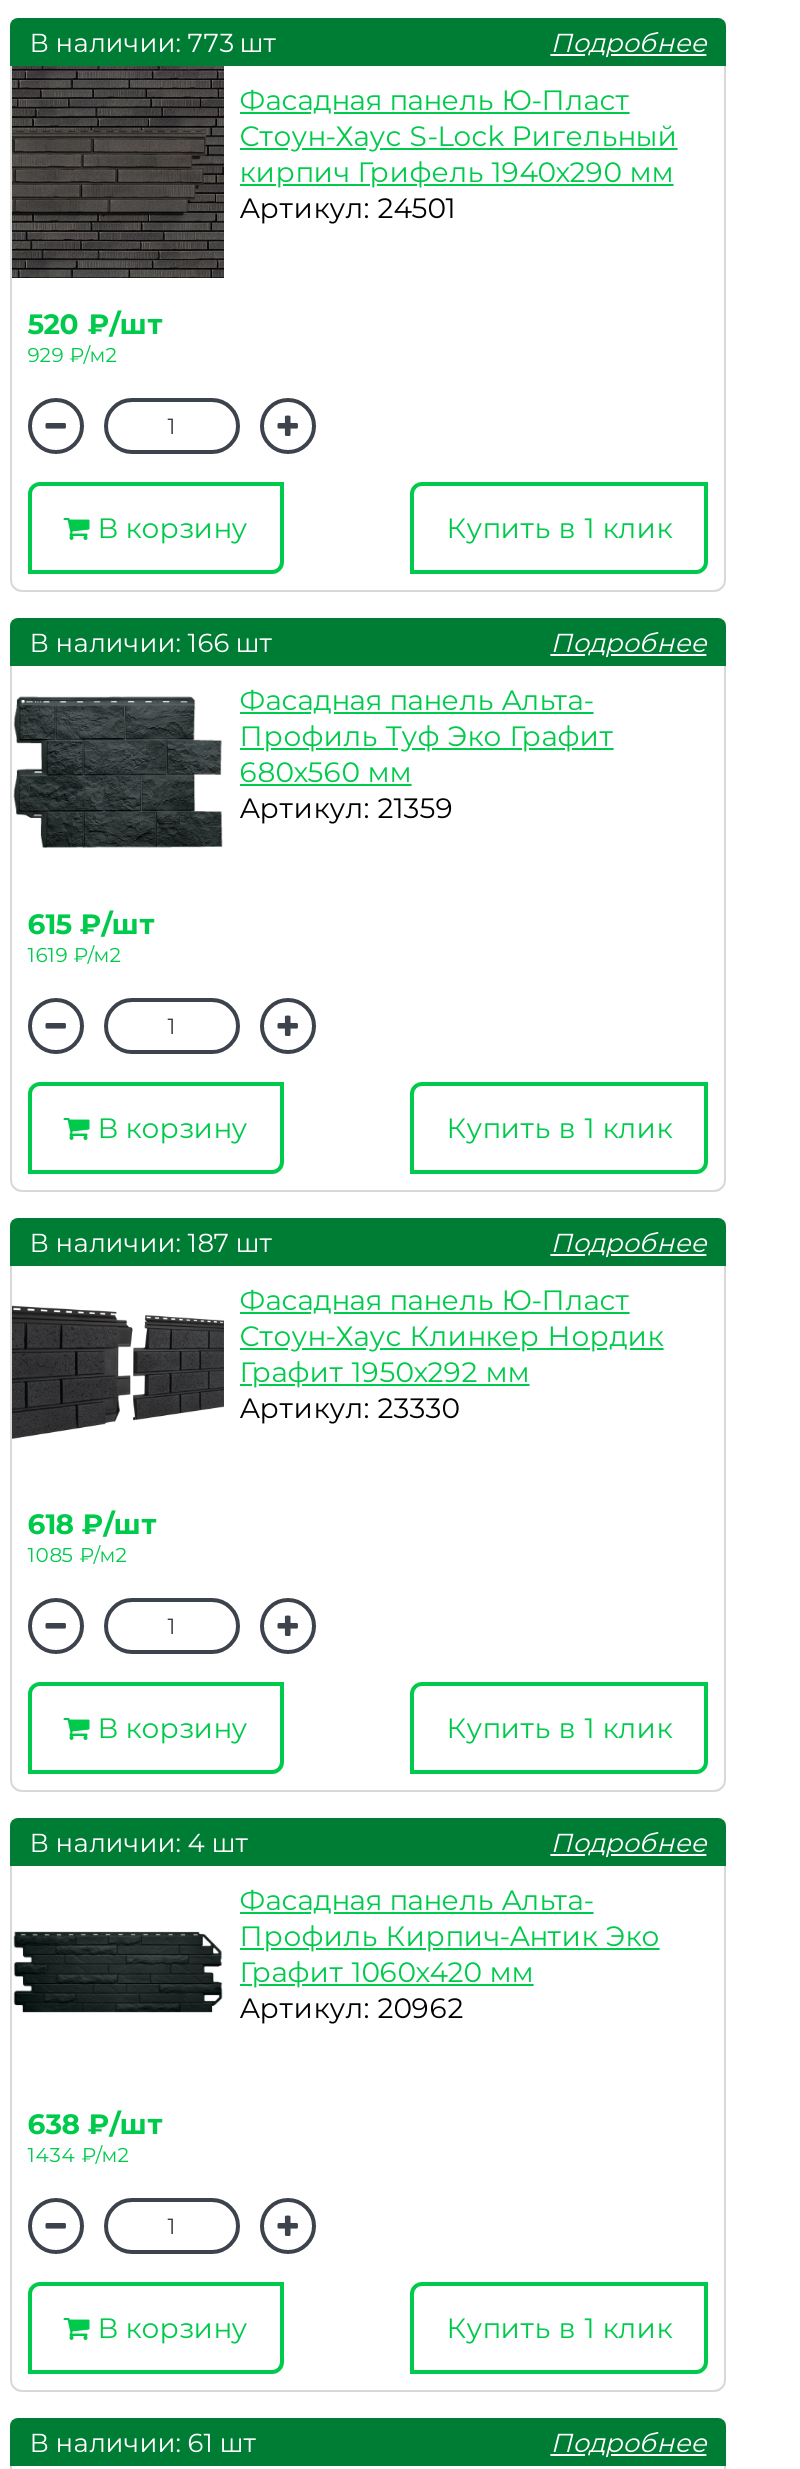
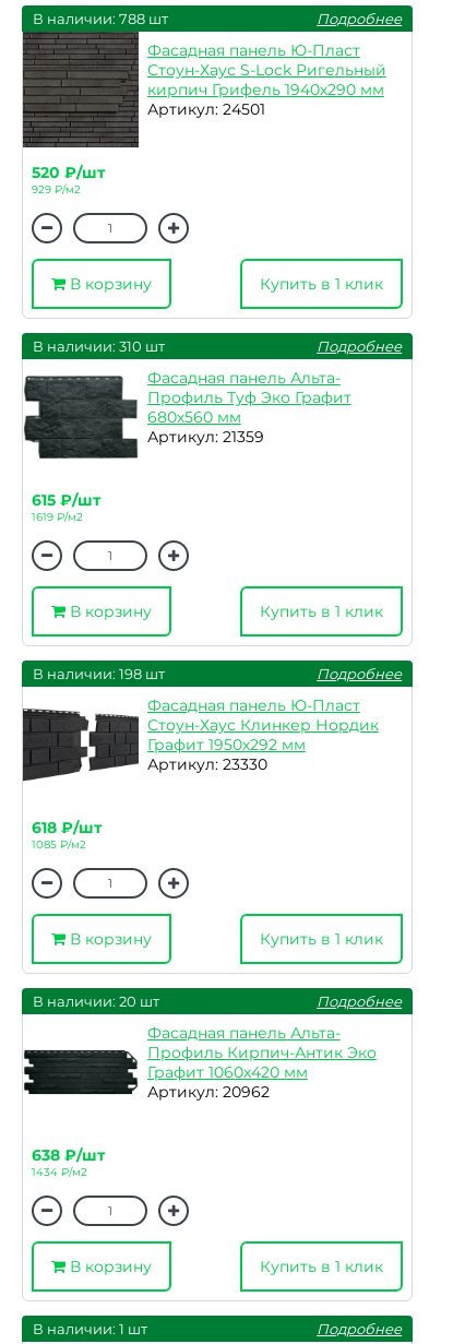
[30,26,276,58] В наличии: 773 шт -> [33,10,168,27] В наличии: 788 шт
[30,626,272,658] В наличии: 166 шт -> [33,337,165,355] В наличии: 310 шт
[30,1226,272,1258] В наличии: 187 шт -> [33,665,165,682] В наличии: 198 шт
[30,1826,248,1858] В наличии: 4 шт -> [33,992,159,1010] В наличии: 20 шт
[30,2426,256,2458] В наличии: 61 шт -> [33,1320,147,1337] В наличии: 1 шт

